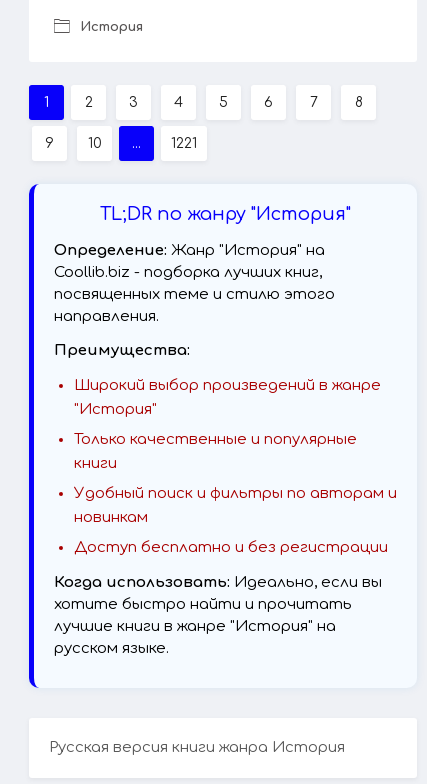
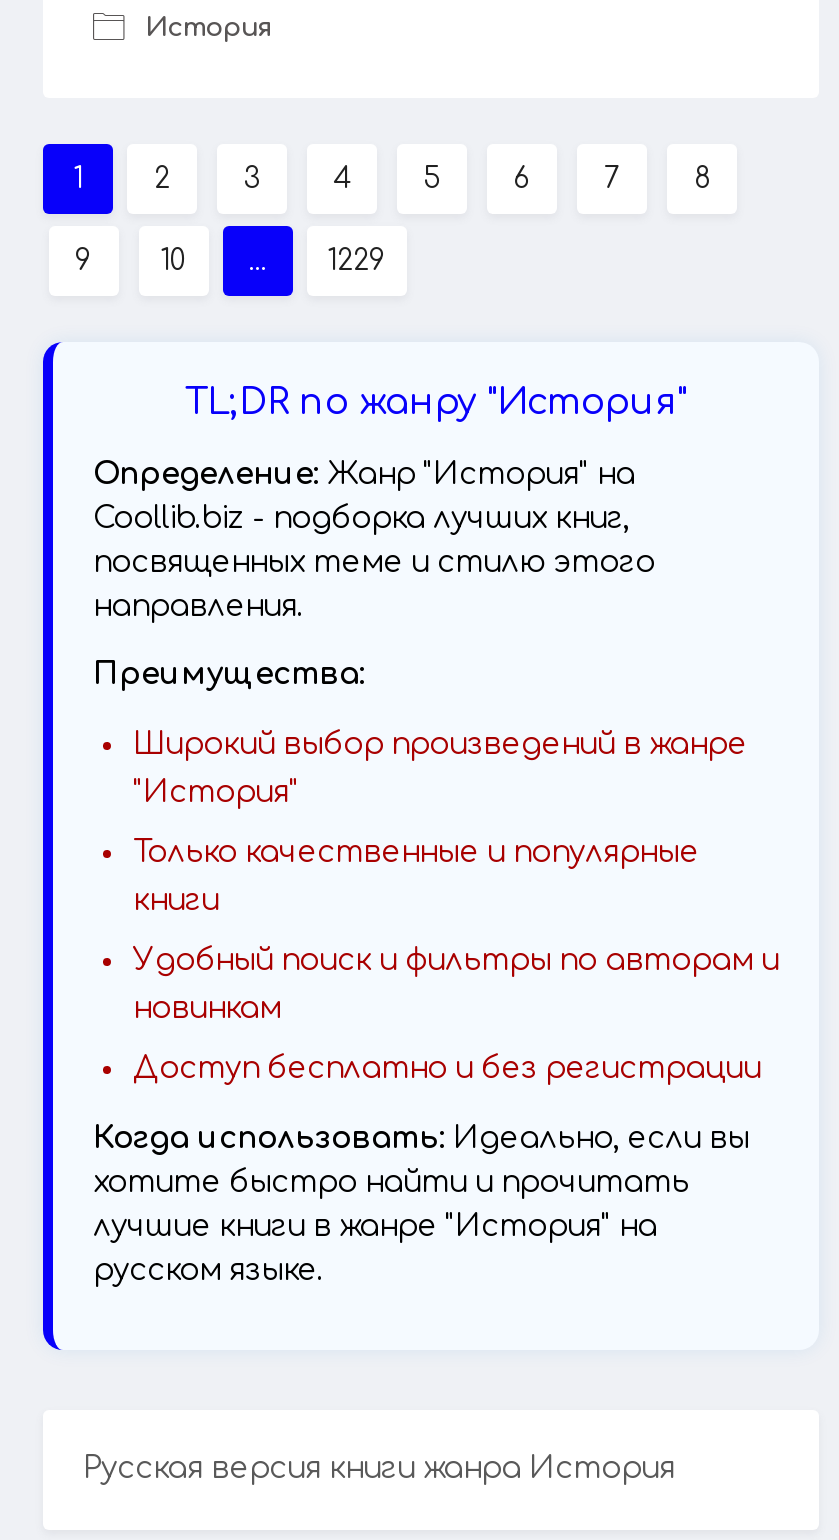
[171,136,197,151] 1221 -> [327,245,387,275] 1229

